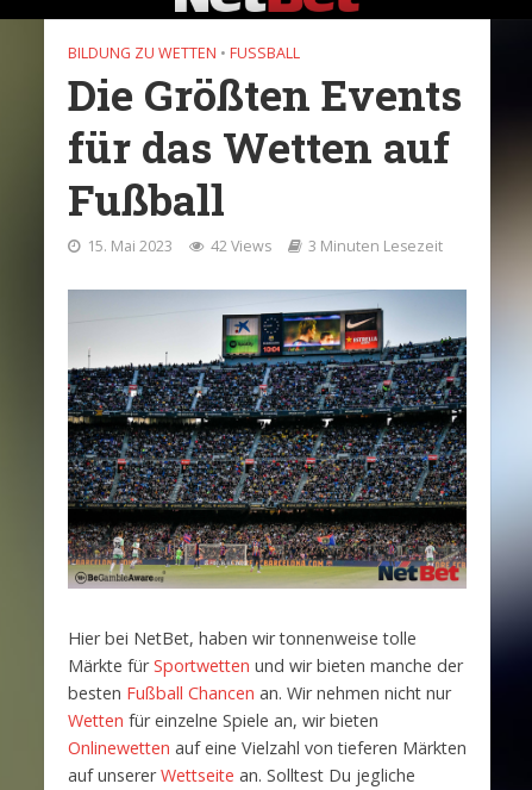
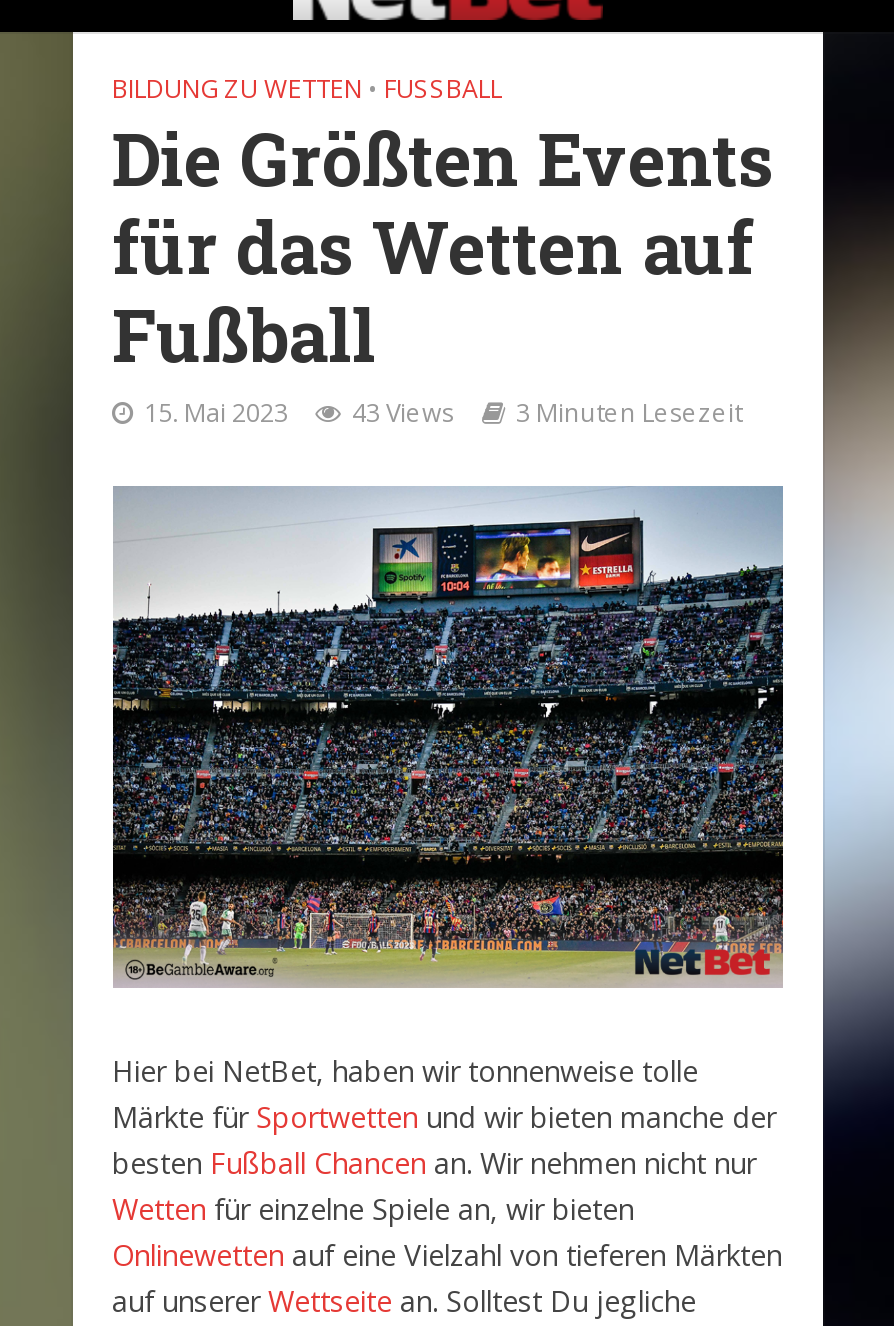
[86,236,442,256] 15. Mai 2023 42 Views 3 Minuten Lesezeit -> [144,396,742,430] 15. Mai 2023 43 Views 3 Minuten Lesezeit

